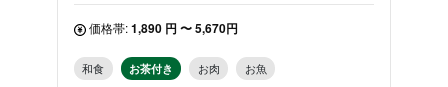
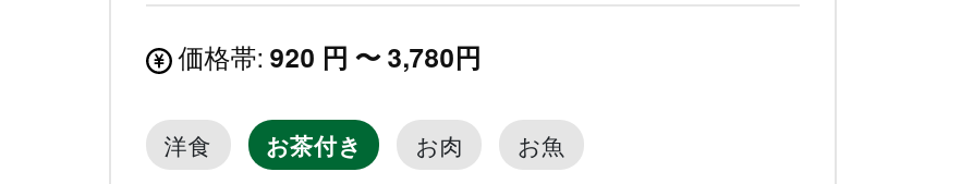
[86,19,238,37] 価格帯: 1,890 円 〜 5,670円 -> [172,36,481,75] 価格帯: 920 円 〜 3,780円
[82,61,104,76] 和食 -> [164,128,212,160] 洋食

